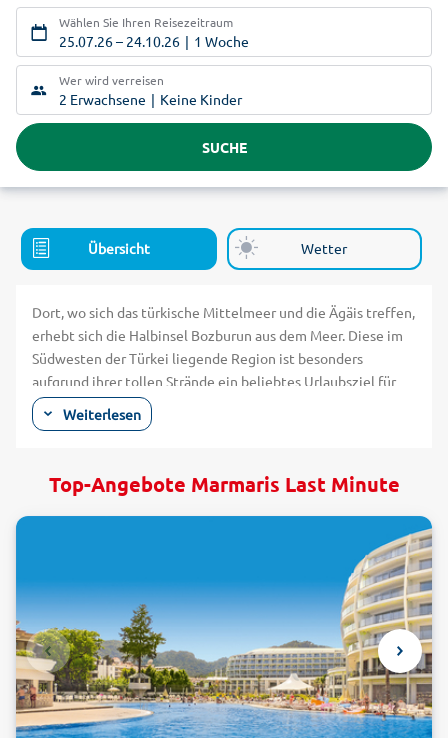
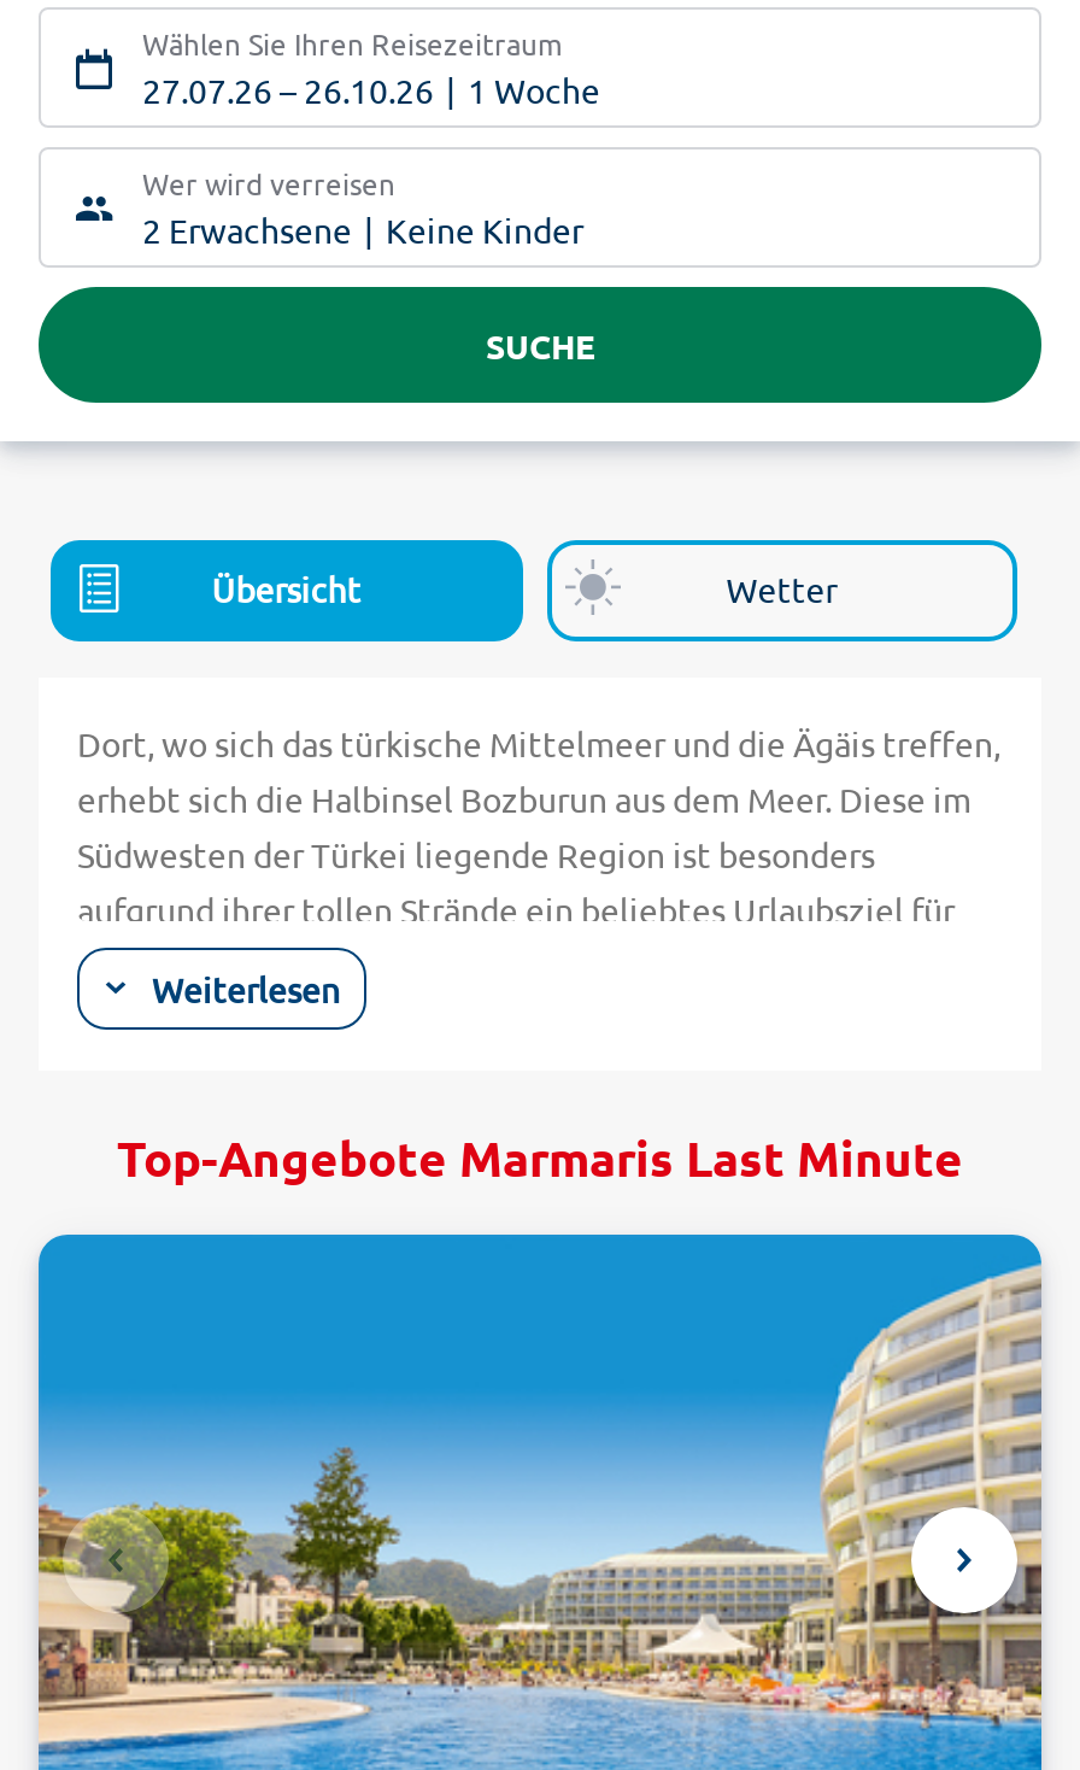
[59,31,249,49] 25.07.26 – 24.10.26 1 Woche -> [142,66,600,110] 27.07.26 – 26.10.26 1 Woche

